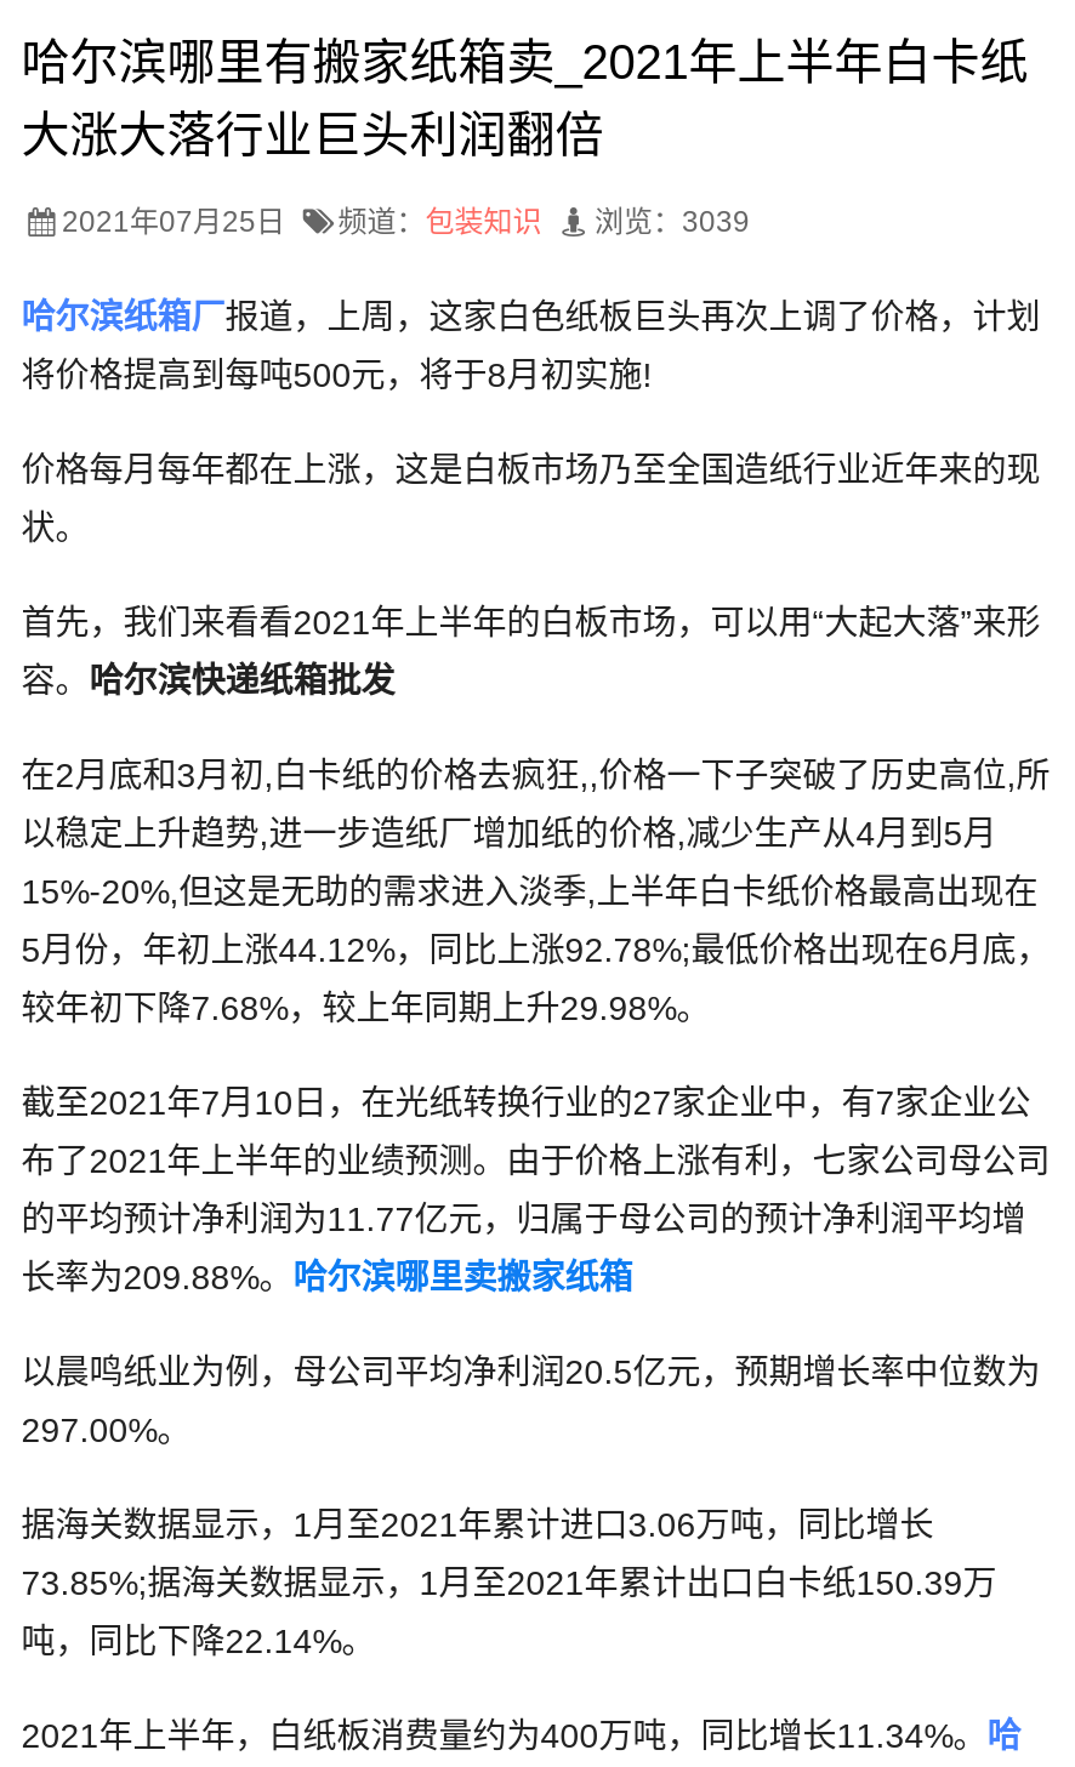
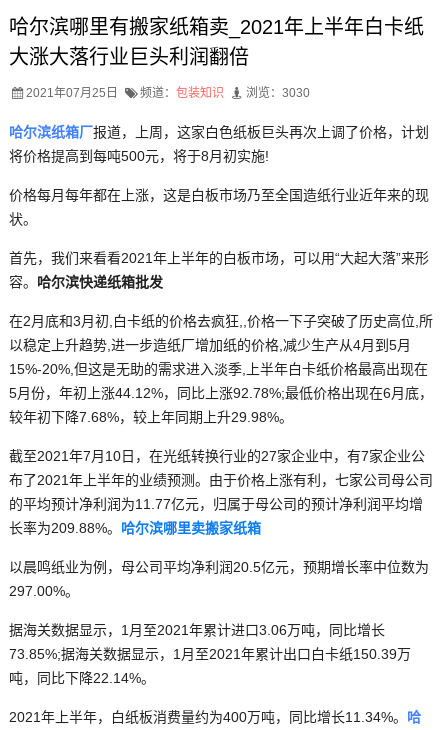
[62,204,750,238] 2021年07月25日 频道：包装知识 浏览：3039 -> [26,85,309,99] 2021年07月25日 频道：包装知识 浏览：3030

